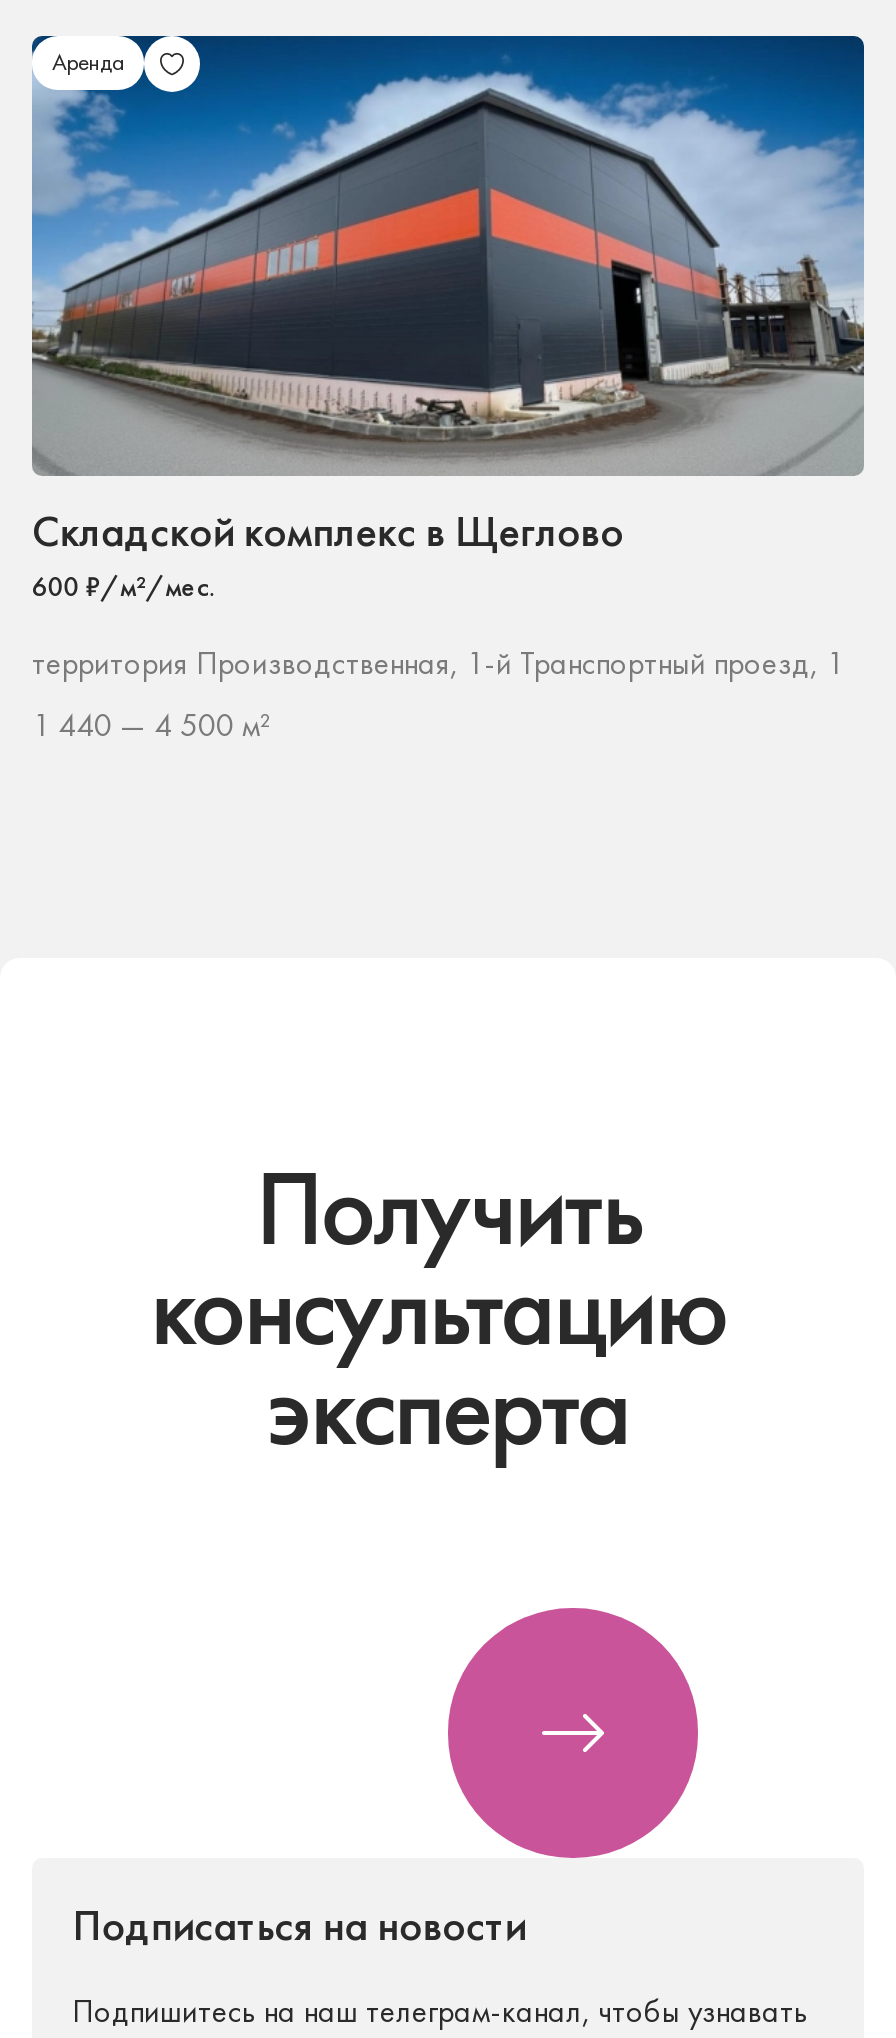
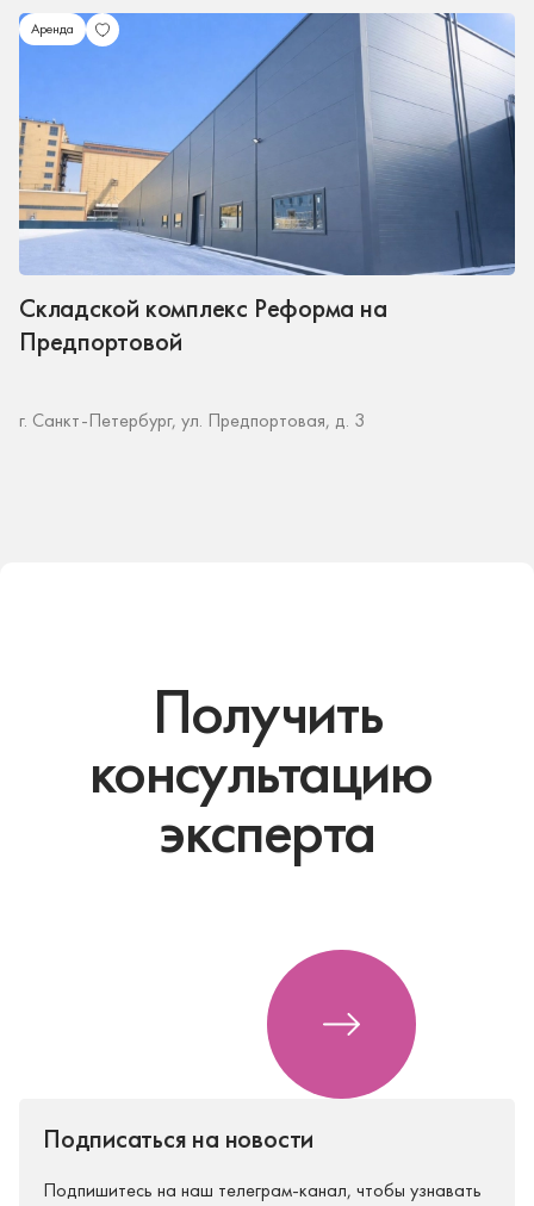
[30,34,866,746] [image] | Складской комплекс в Щеглово | 600 ₽/м²/мес. | территория Производственная, 1-й Транспортный проезд, 1 | 1 440 — 4 500 м² -> [18,12,516,433] [image] | Складской комплекс Реформа на | Предпортовой | г. Санкт-Петербург, ул. Предпортовая, д. 3

